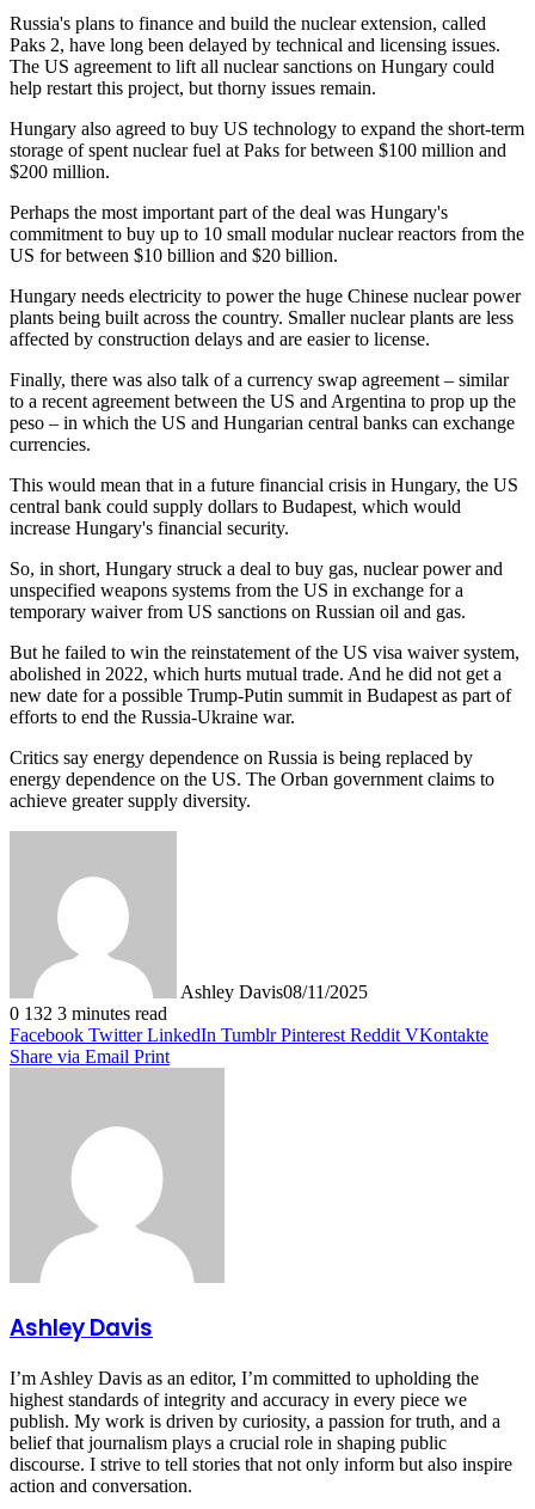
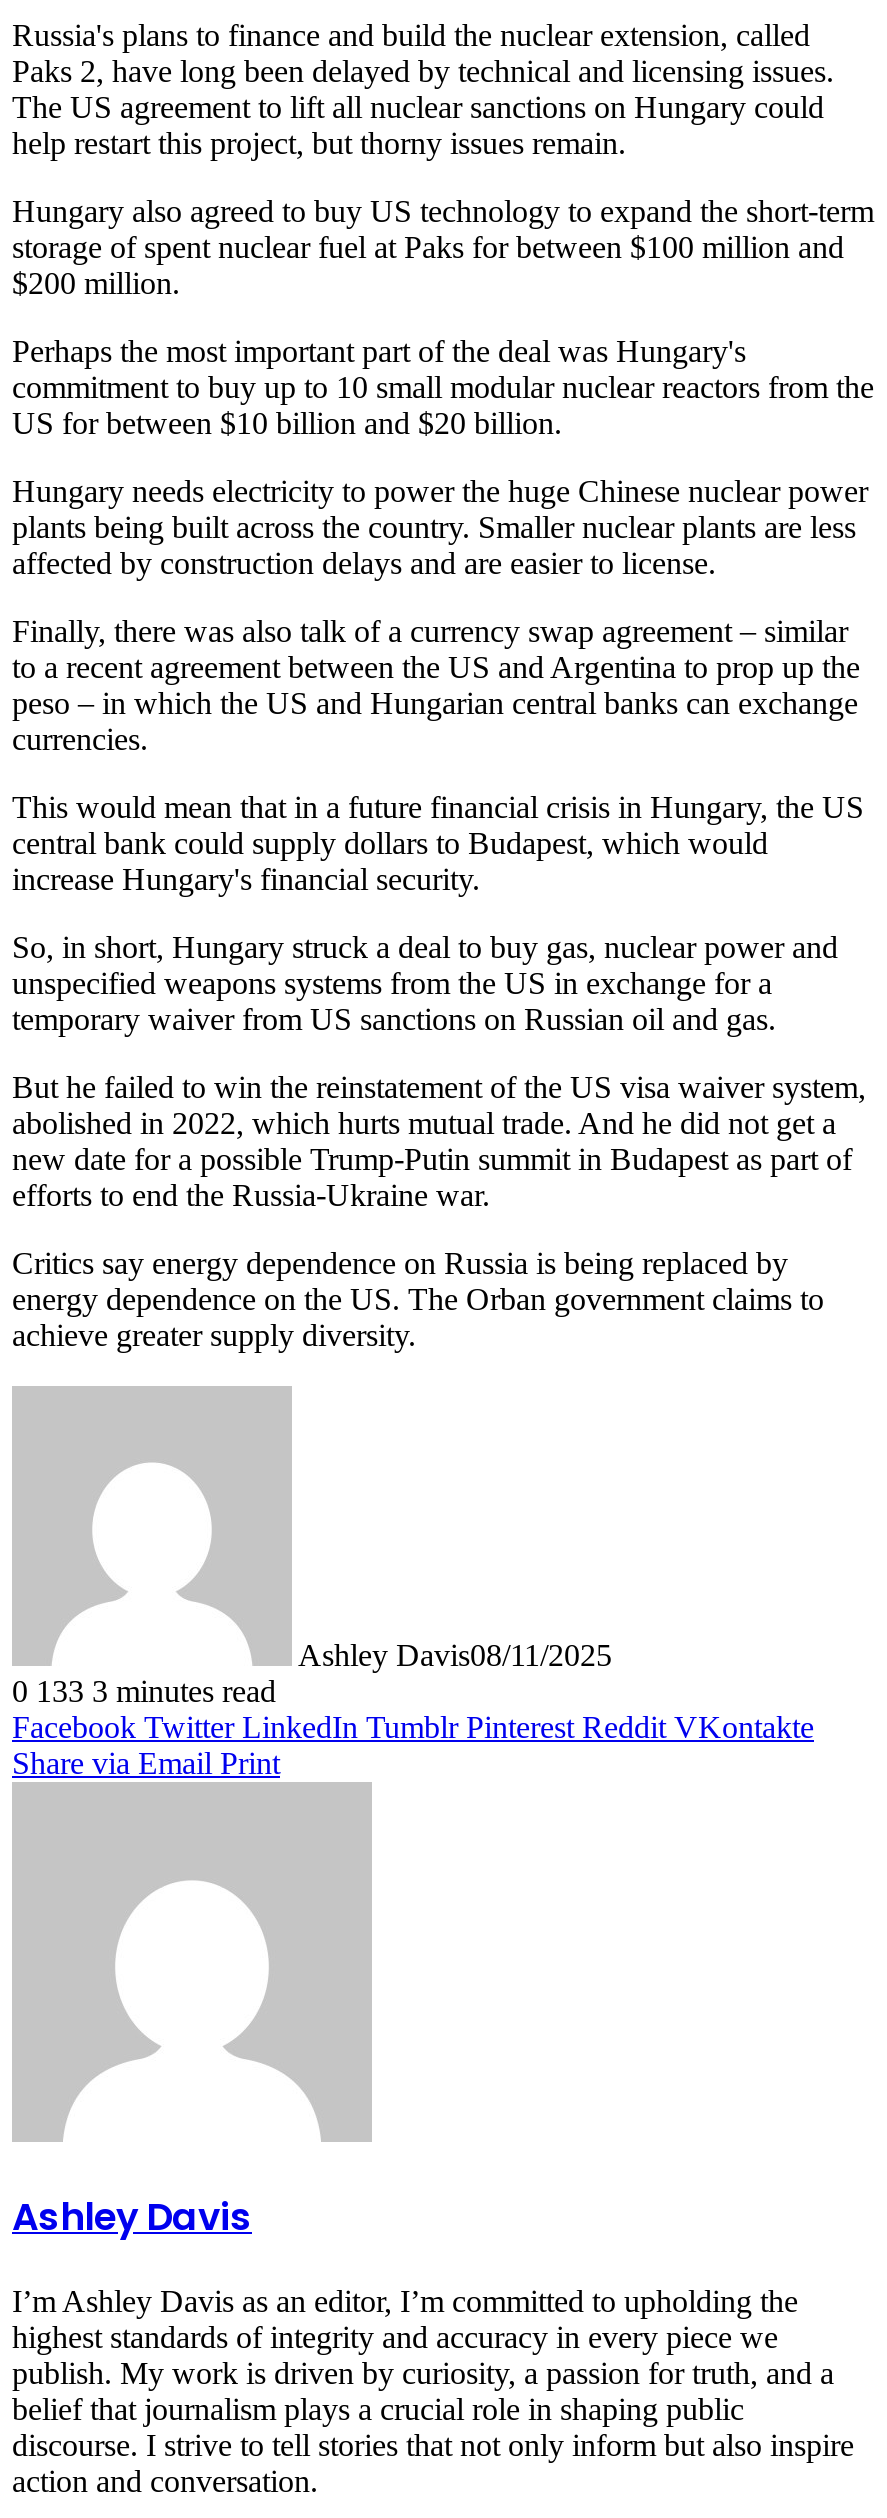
[10,1003,167,1024] 0 132 3 minutes read -> [12,1674,276,1708] 0 133 3 minutes read

